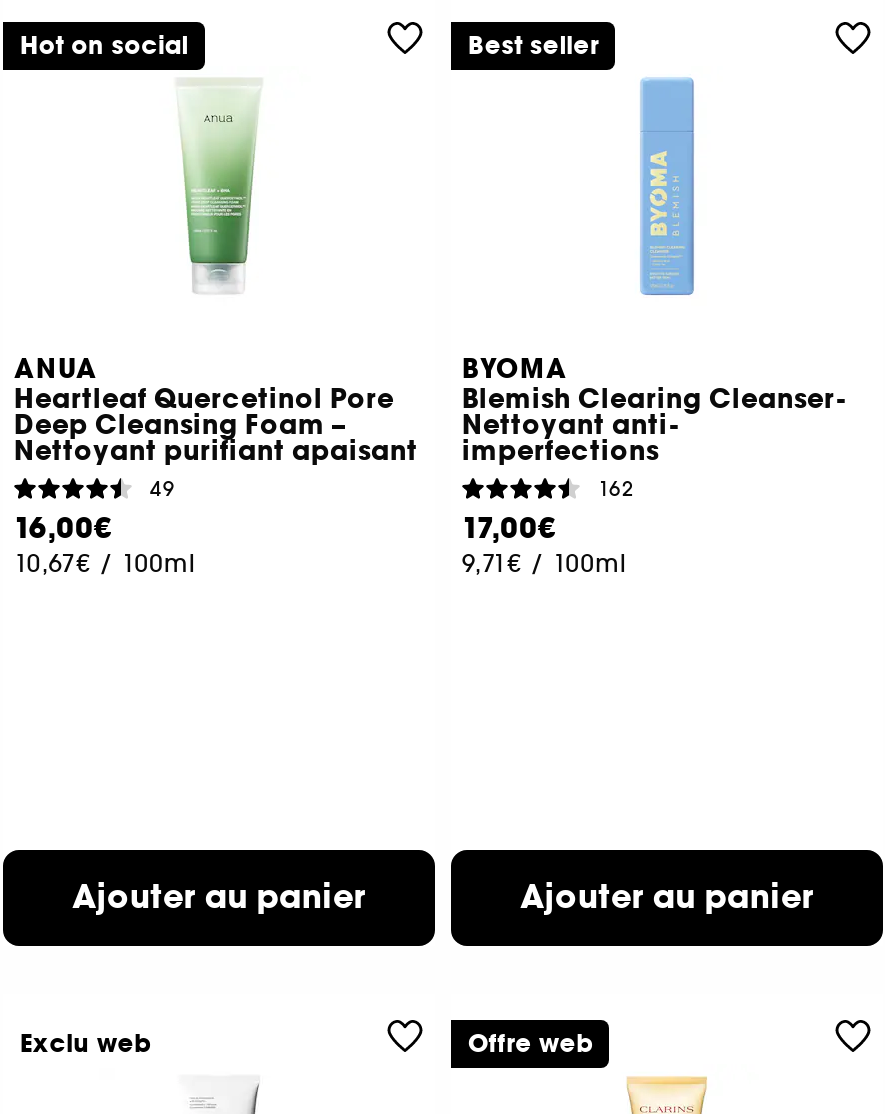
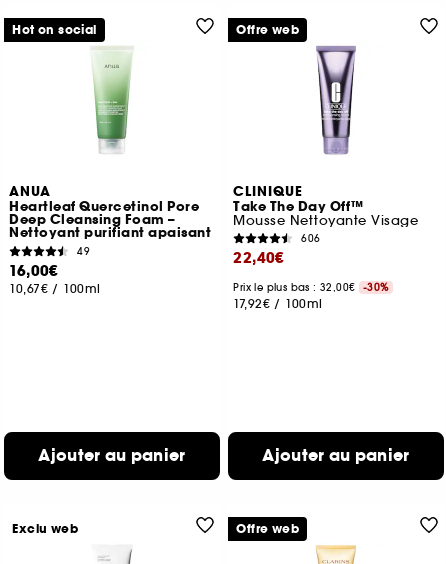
[468,30,599,62] Best seller -> [236,22,299,38] Offre web
[462,78,848,578] [image] | BYOMA | Blemish Clearing Cleanser- | Nettoyant anti- | imperfections | 162 | 17,00€ | 9,71€ / 100ml -> [233,45,418,311] [image] | CLINIQUE | Take The Day Off™ | Mousse Nettoyante Visage | 606 | 22,40€ | Prix le plus bas : 32,00€ -30% | 17,92€ / 100ml

